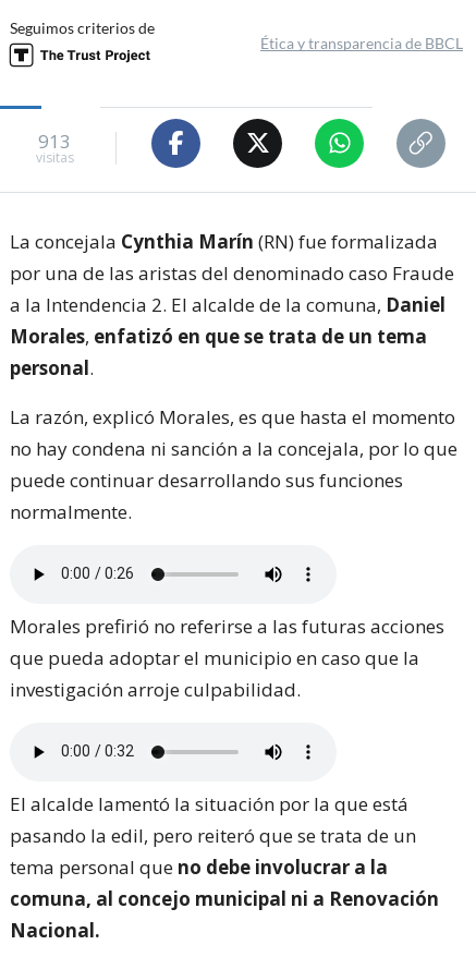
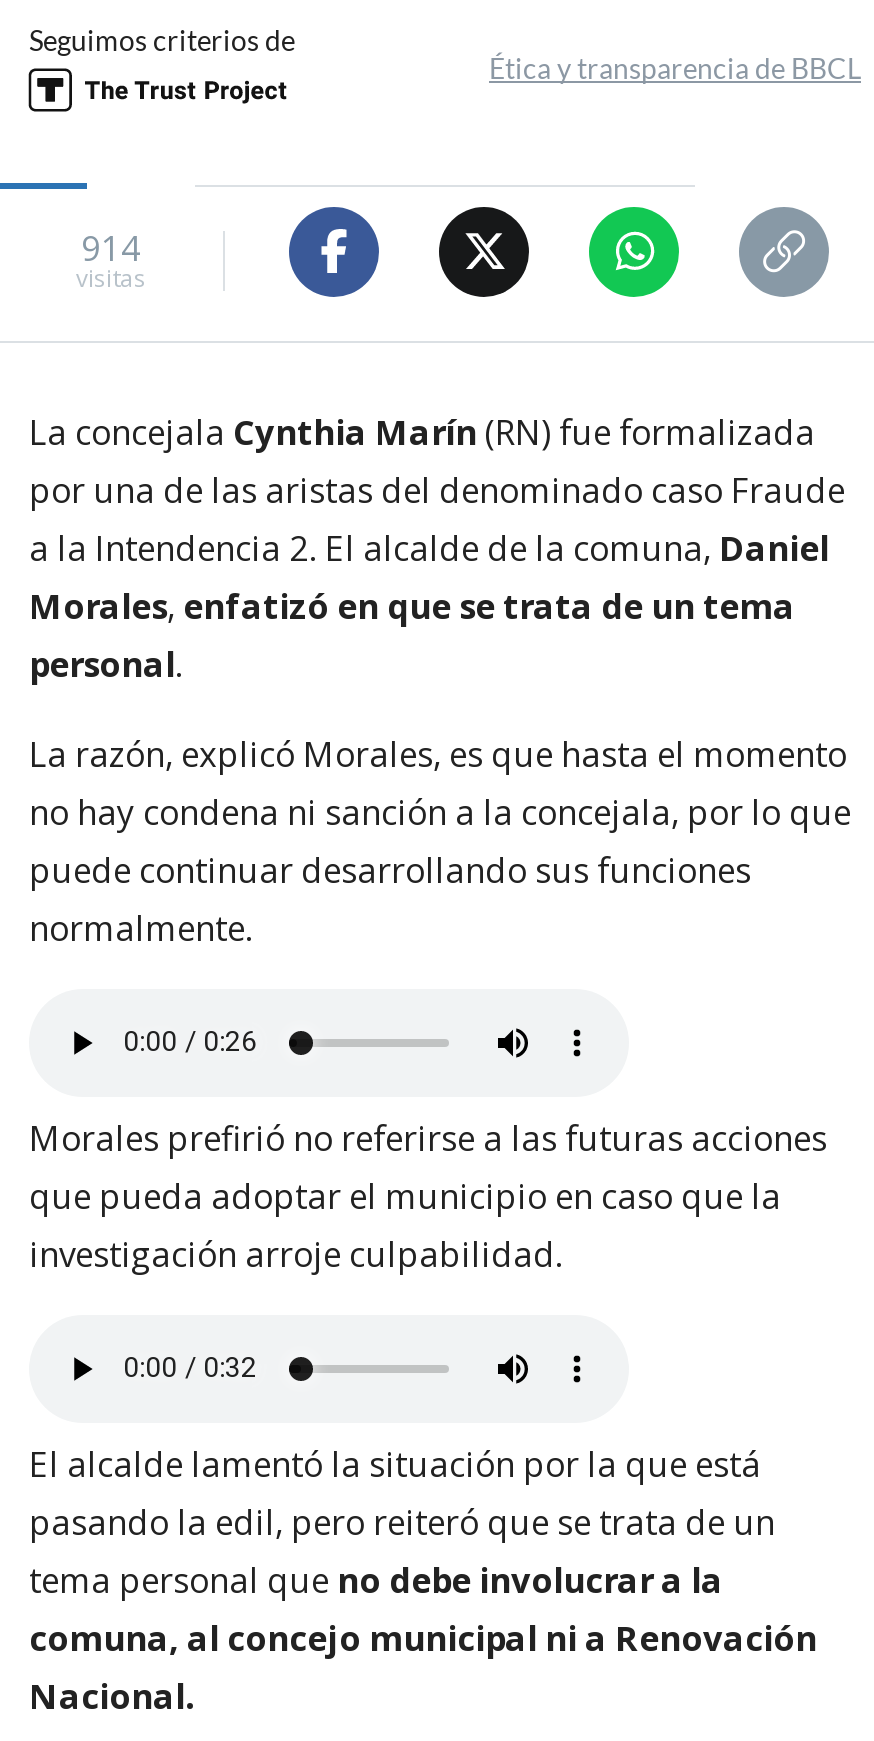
[38,129,71,154] 913 -> [81,226,141,272] 914

